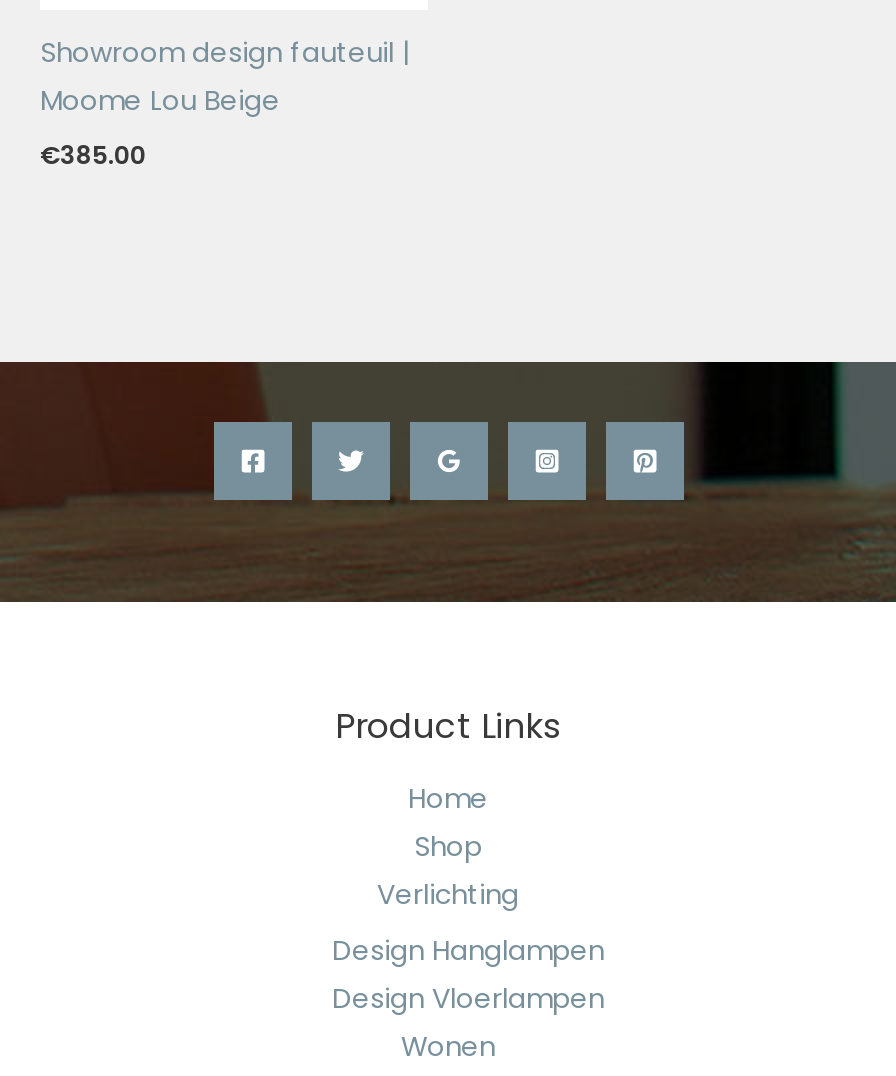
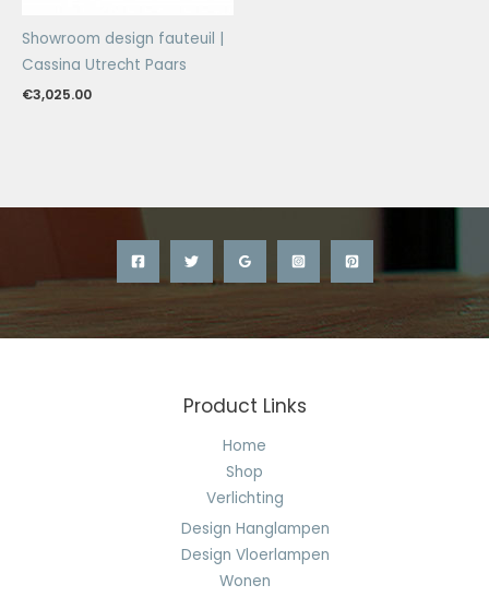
[40,83,280,121] Moome Lou Beige -> [22,55,187,76] Cassina Utrecht Paars
[40,139,146,173] €385.00 -> [22,85,92,104] €3,025.00

